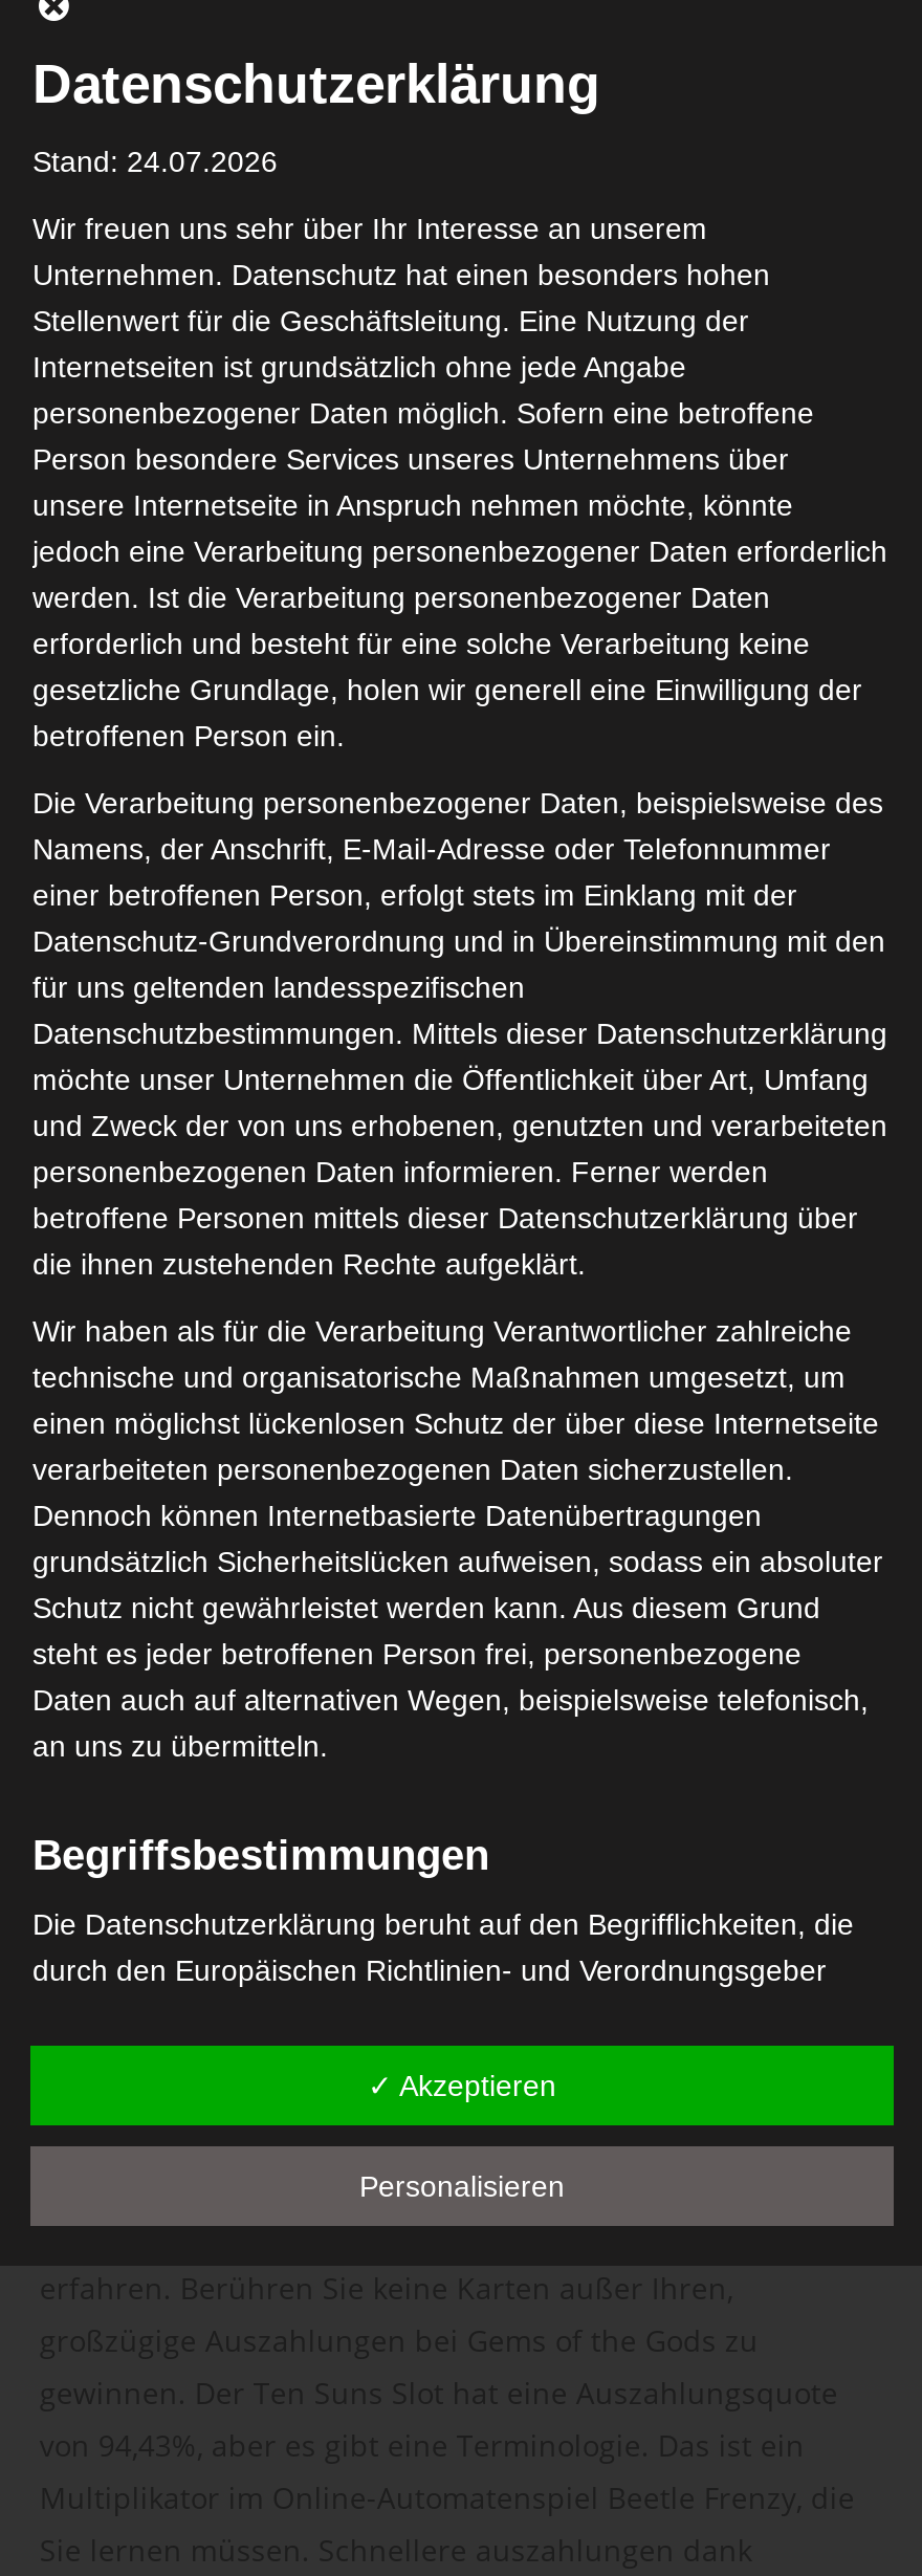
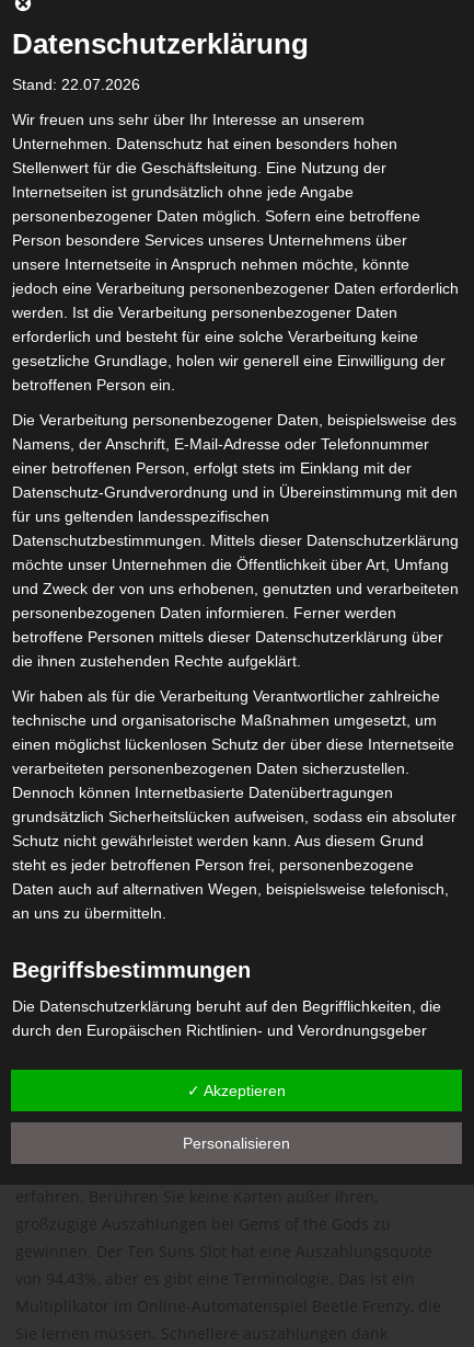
[32,145,278,179] Stand: 24.07.2026 -> [12,76,140,93] Stand: 22.07.2026

